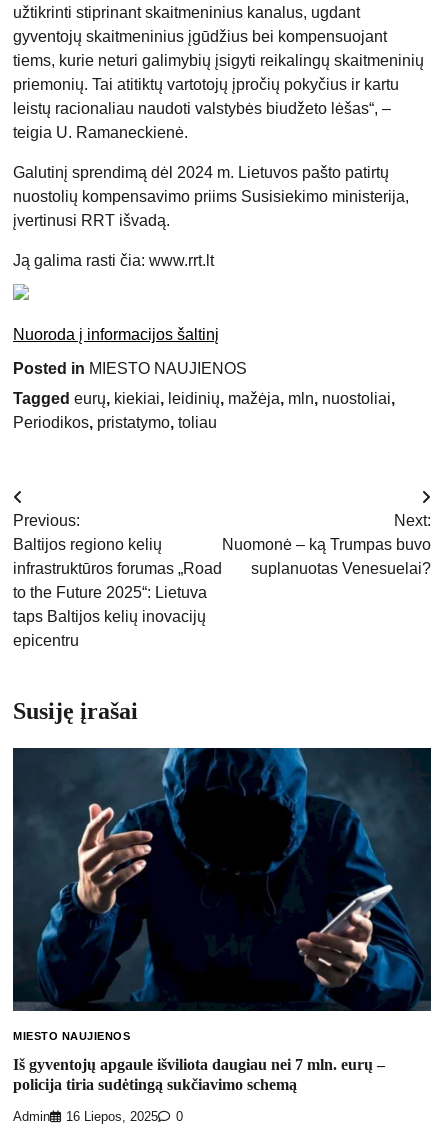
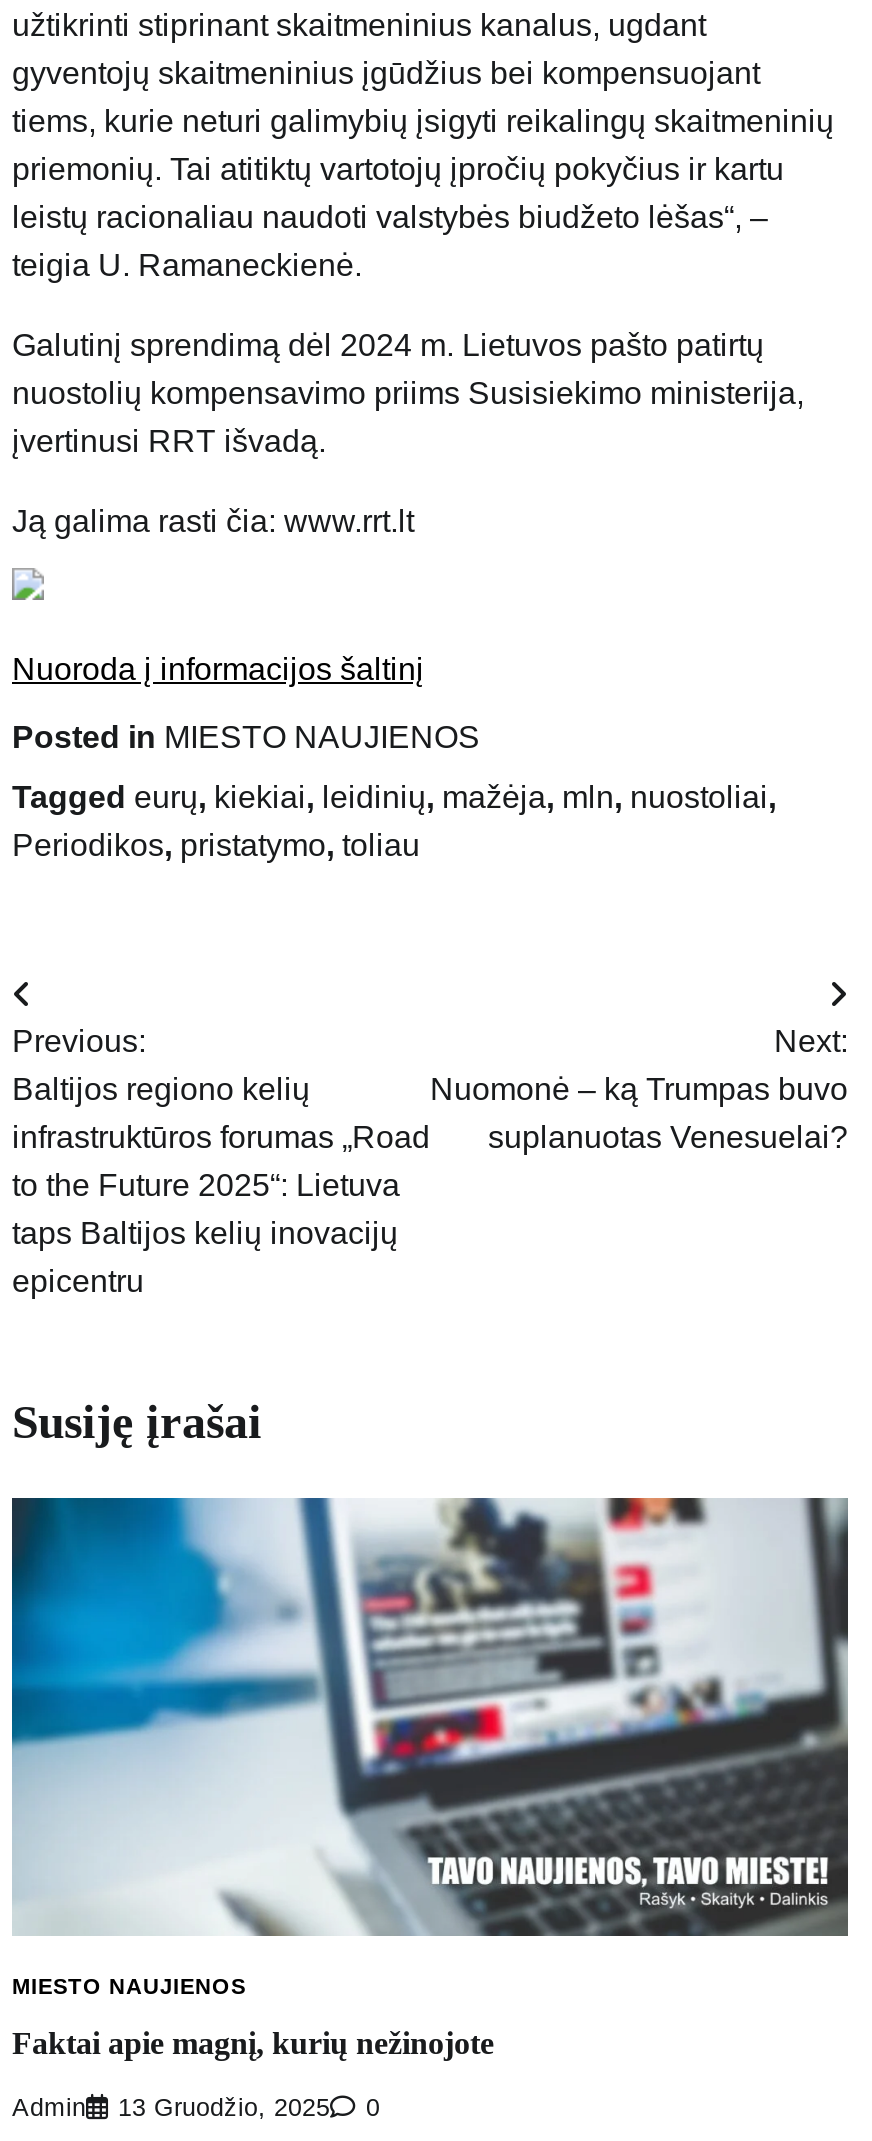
[12,747,431,1012] [image] -> [10,1496,848,1938] [image]
[13,1056,385,1093] Iš gyventojų apgaule išviliota daugiau nei 7 mln. eurų – | policija tiria sudėtingą sukčiavimo schemą -> [12,2025,494,2059] Faktai apie magnį, kurių nežinojote
[13,1110,183,1124] Admin 16 Liepos, 2025 0 -> [12,2094,380,2122] Admin 13 Gruodžio, 2025 0

